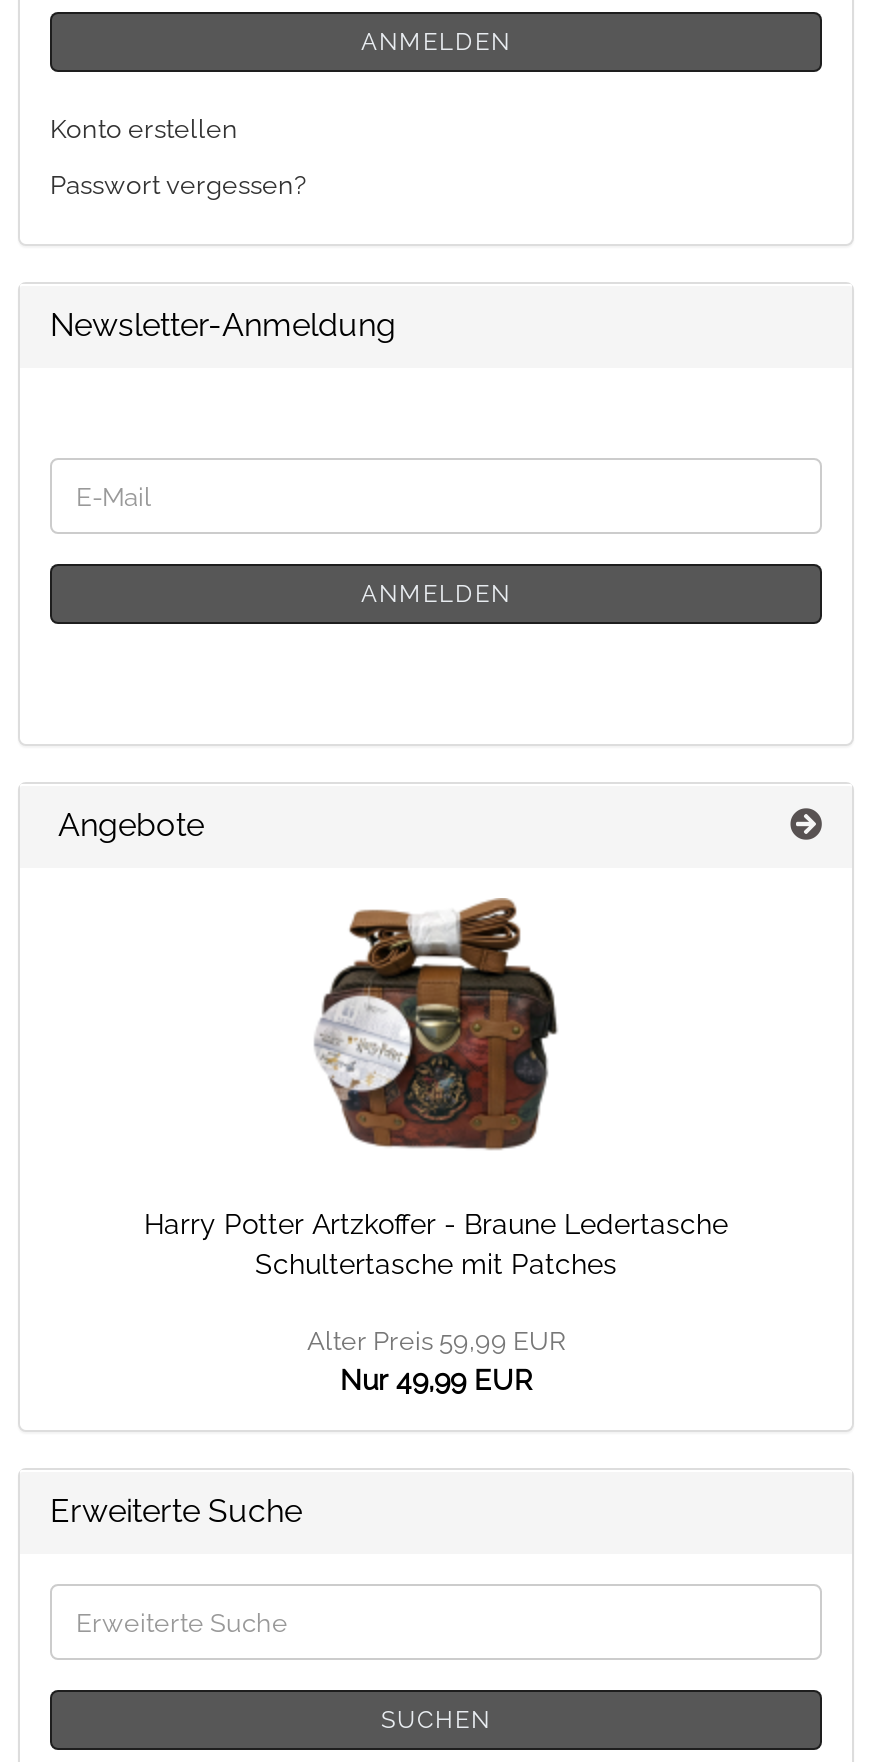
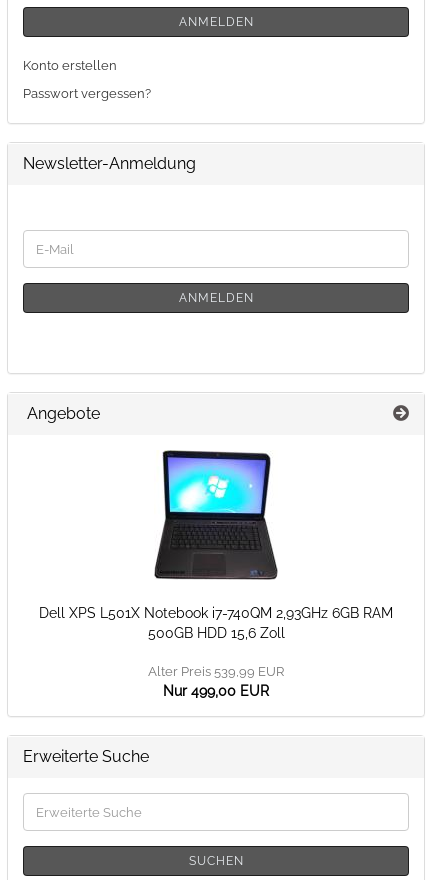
[144,896,728,1280] [image] | Harry Potter Artzkoffer - Braune Ledertasche | Schultertasche mit Patches -> [39,449,393,641] [image] | Dell XPS L501X Notebook i7-740QM 2,93GHz 6GB RAM | 500GB HDD 15,6 Zoll
[307,1326,565,1396] Alter Preis 59,99 EUR | Nur 49,99 EUR -> [148,664,284,699] Alter Preis 539,99 EUR | Nur 499,00 EUR

